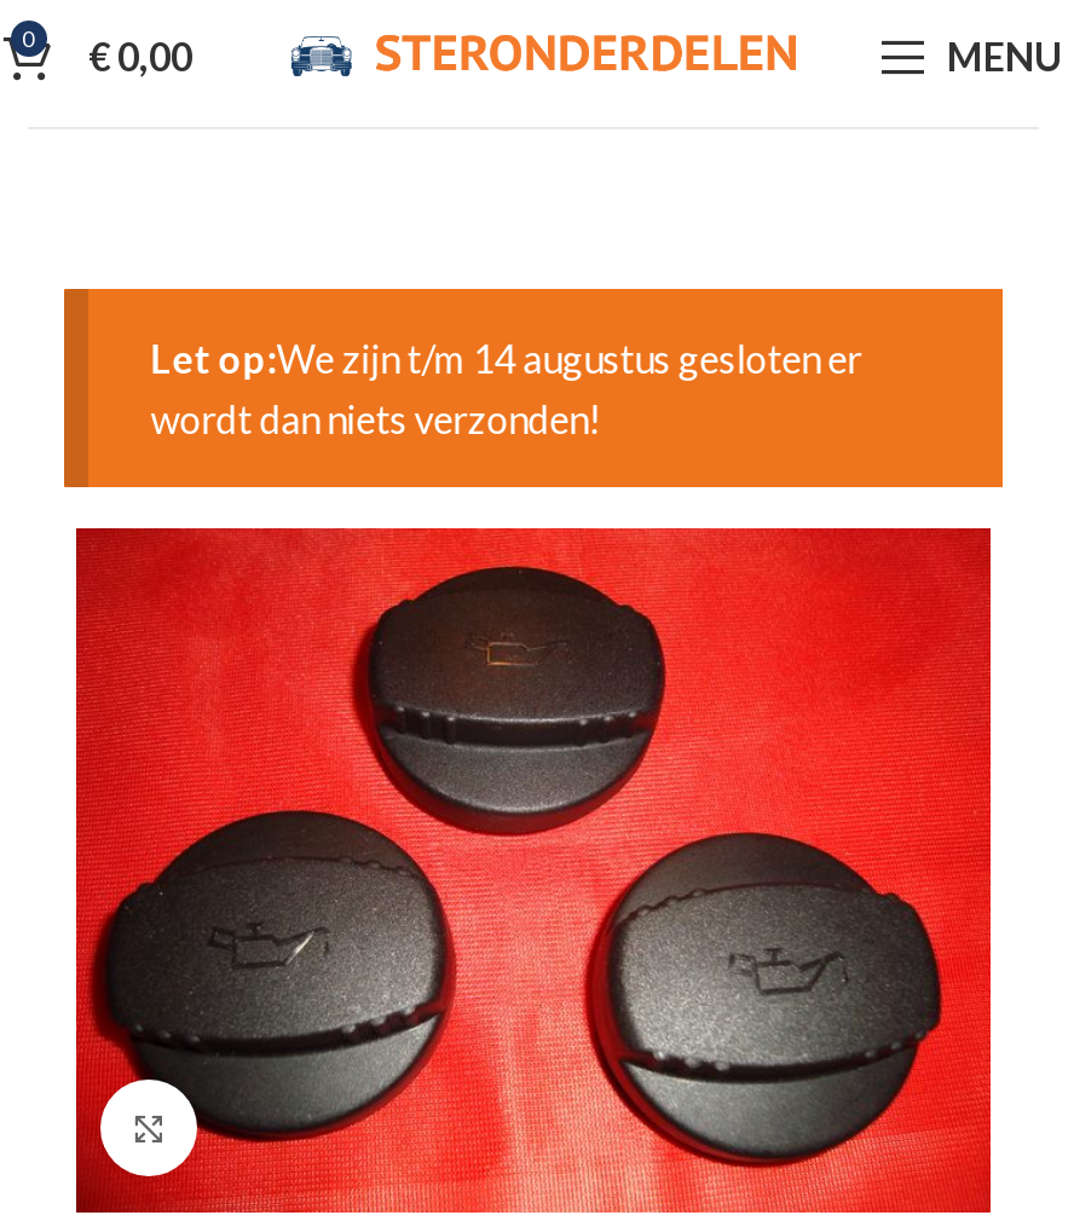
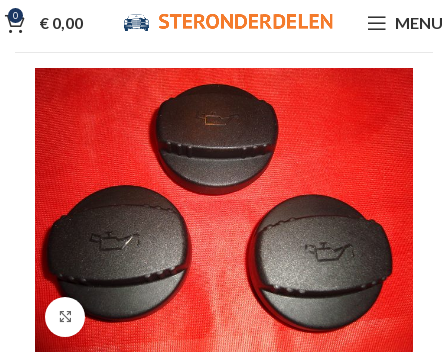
[62,287,1005,490] [image] | Let op:We zijn t/m 14 augustus gesloten er | wordt dan niets verzonden! -> none

